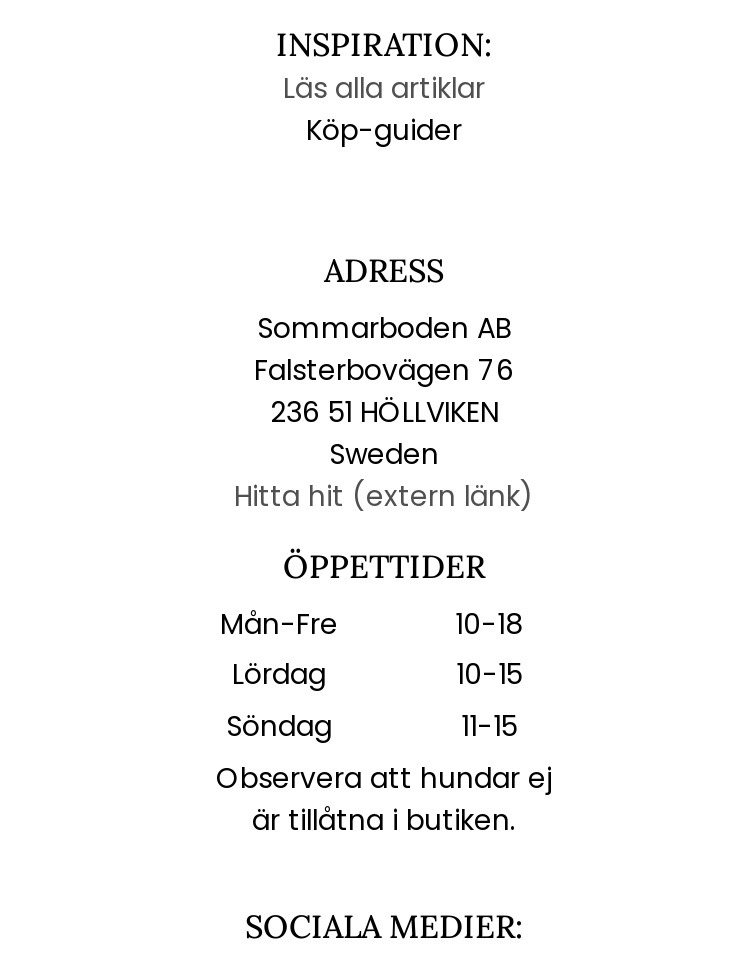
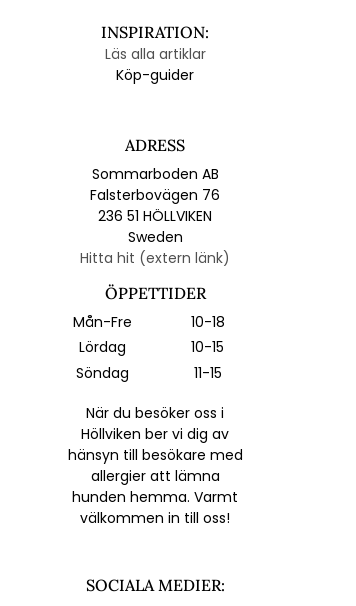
[216,757,552,839] Observera att hundar ej | är tillåtna i butiken. -> [67,403,242,528] När du besöker oss i | Höllviken ber vi dig av | hänsyn till besökare med | allergier att lämna | hunden hemma. Varmt | välkommen in till oss!

